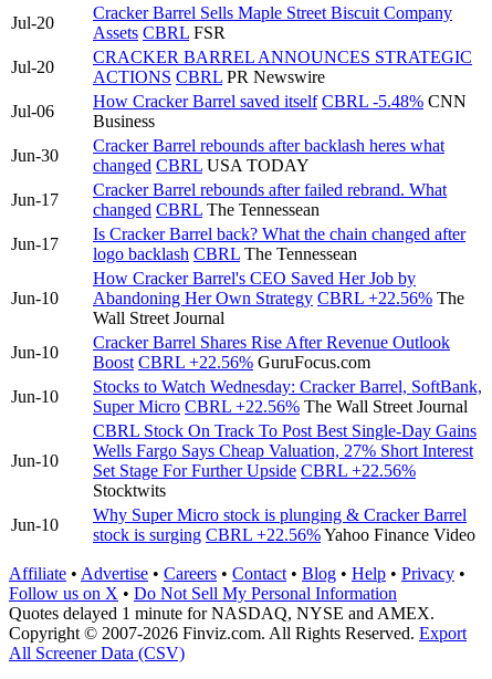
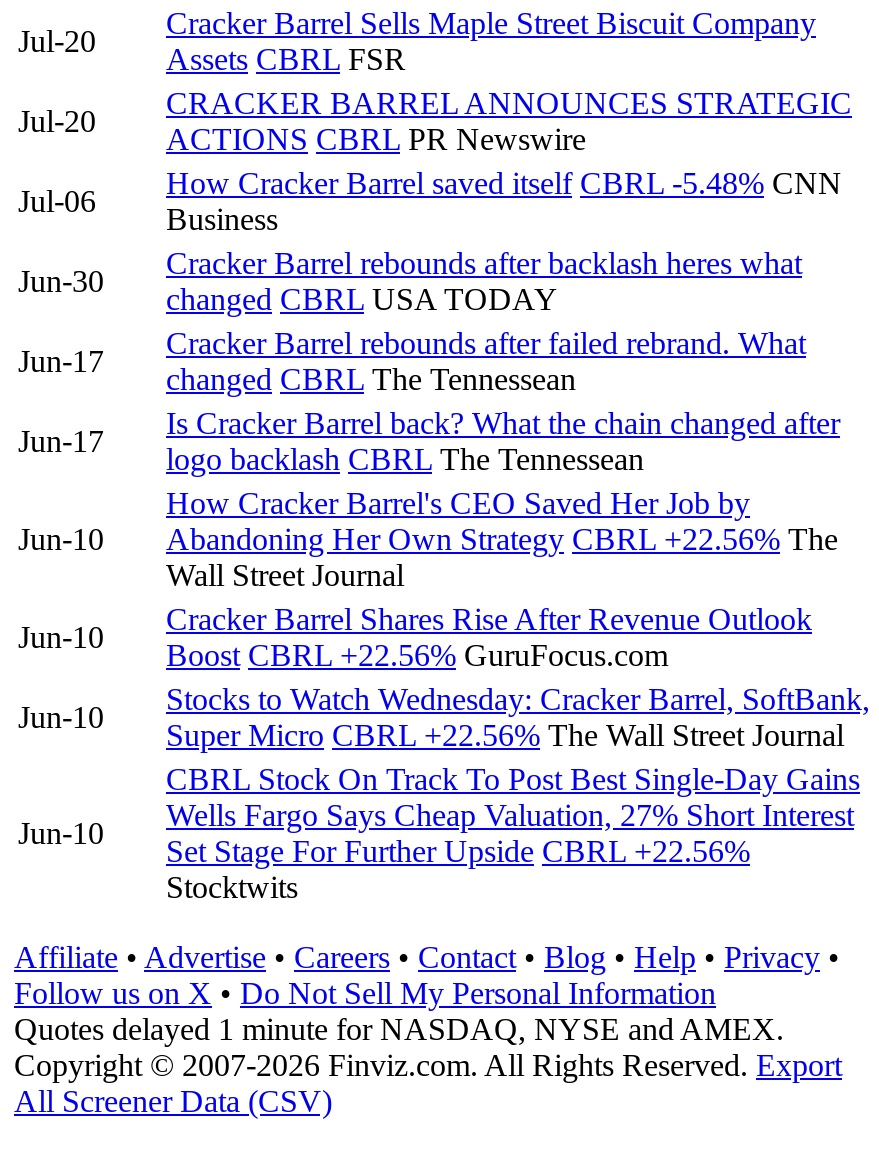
[93,505,475,544] Why Super Micro stock is plunging & Cracker Barrel | stock is surging CBRL +22.56% Yahoo Finance Video -> none
[11,515,59,534] Jun-10 -> none

